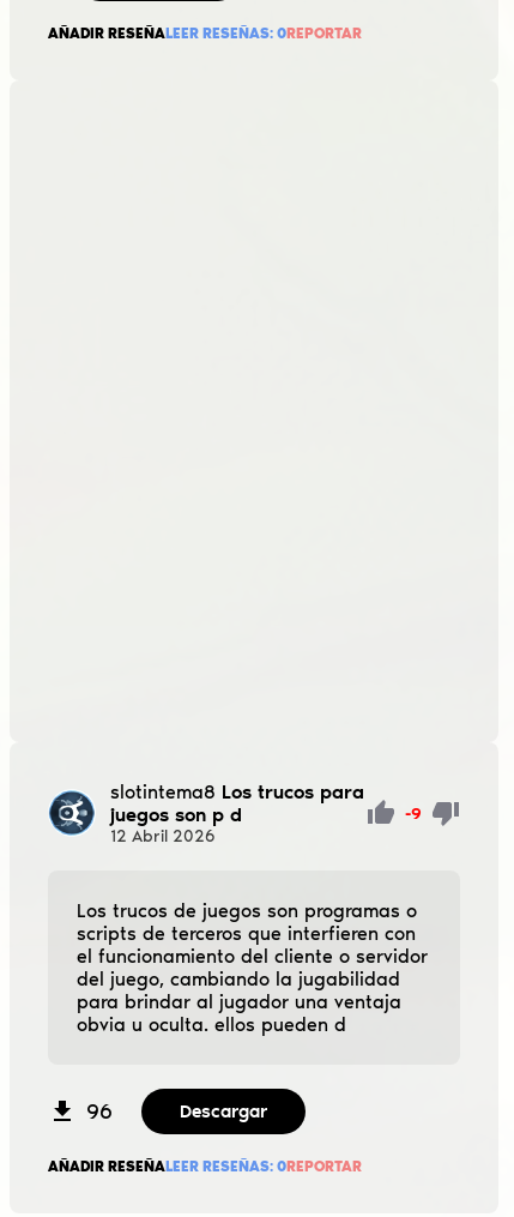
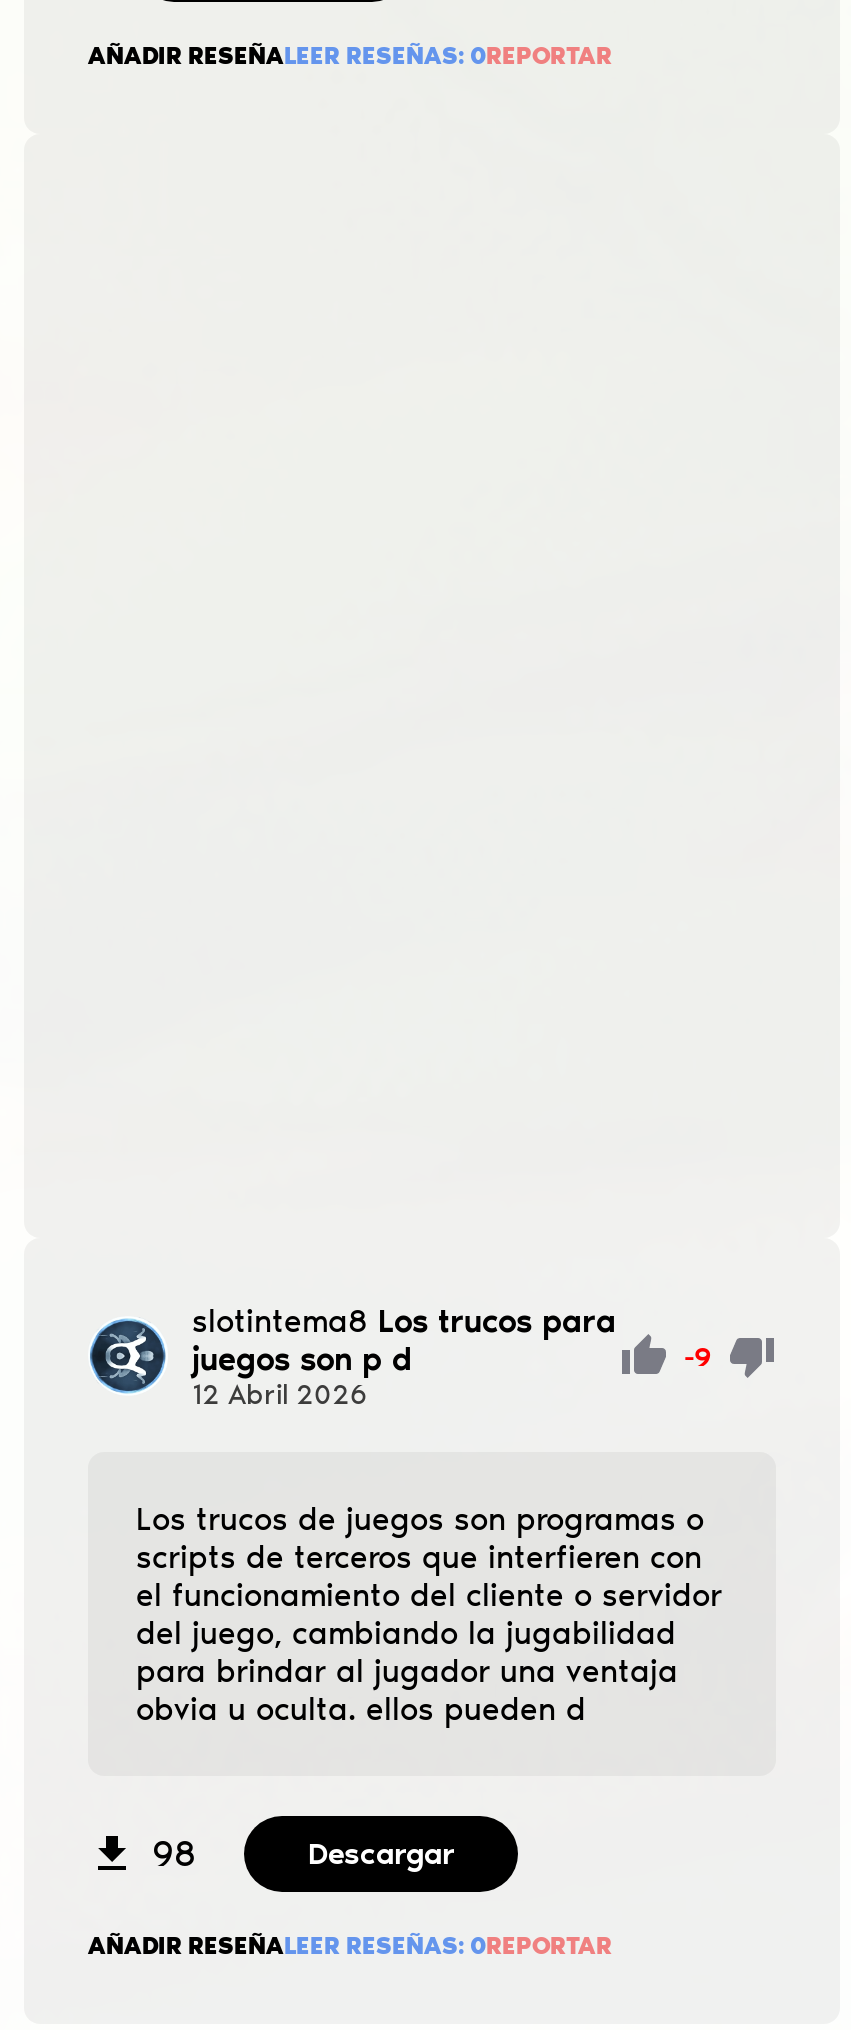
[86,1098,113,1125] 96 -> [152,1832,196,1876] 98

